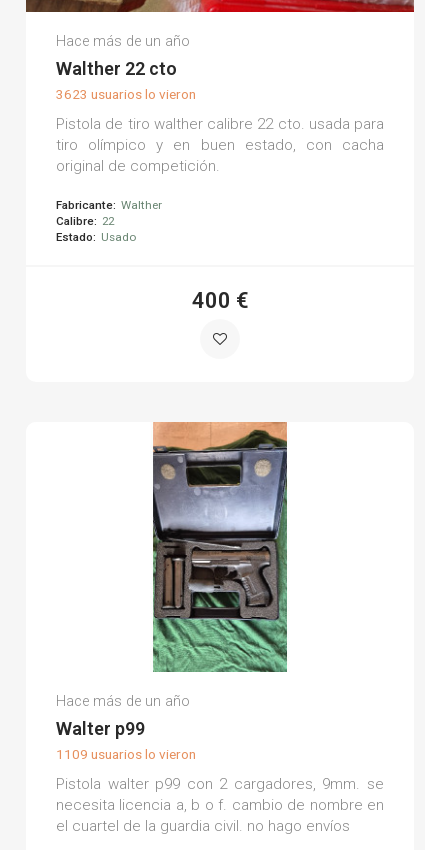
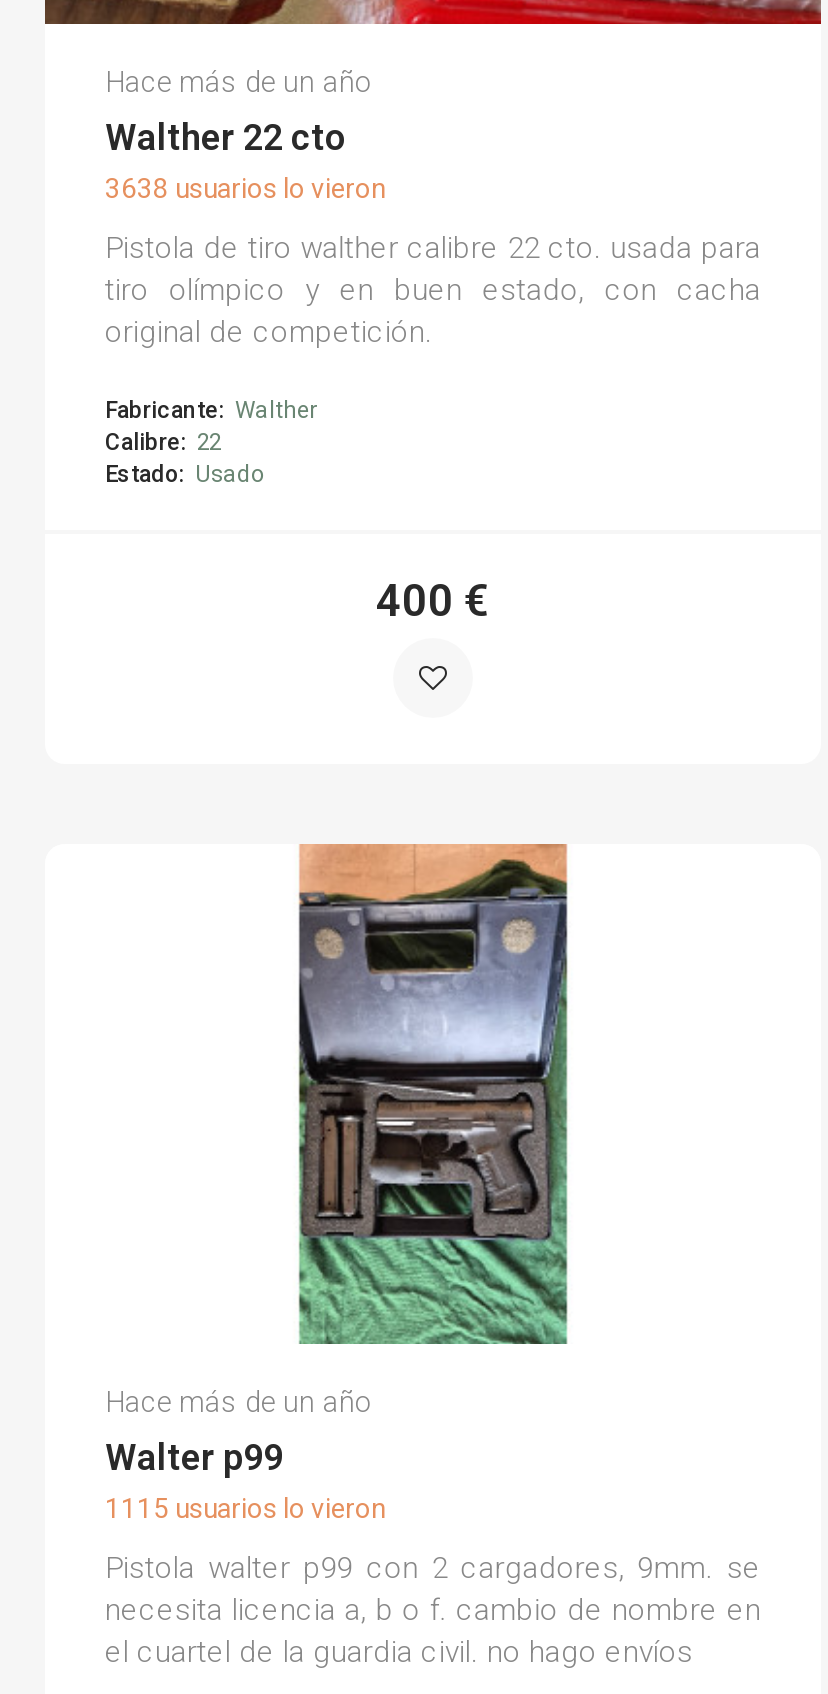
[56,86,196,102] 3623 usuarios lo vieron -> [105,172,385,204] 3638 usuarios lo vieron
[56,746,196,762] 1109 usuarios lo vieron -> [105,1492,385,1524] 1115 usuarios lo vieron

